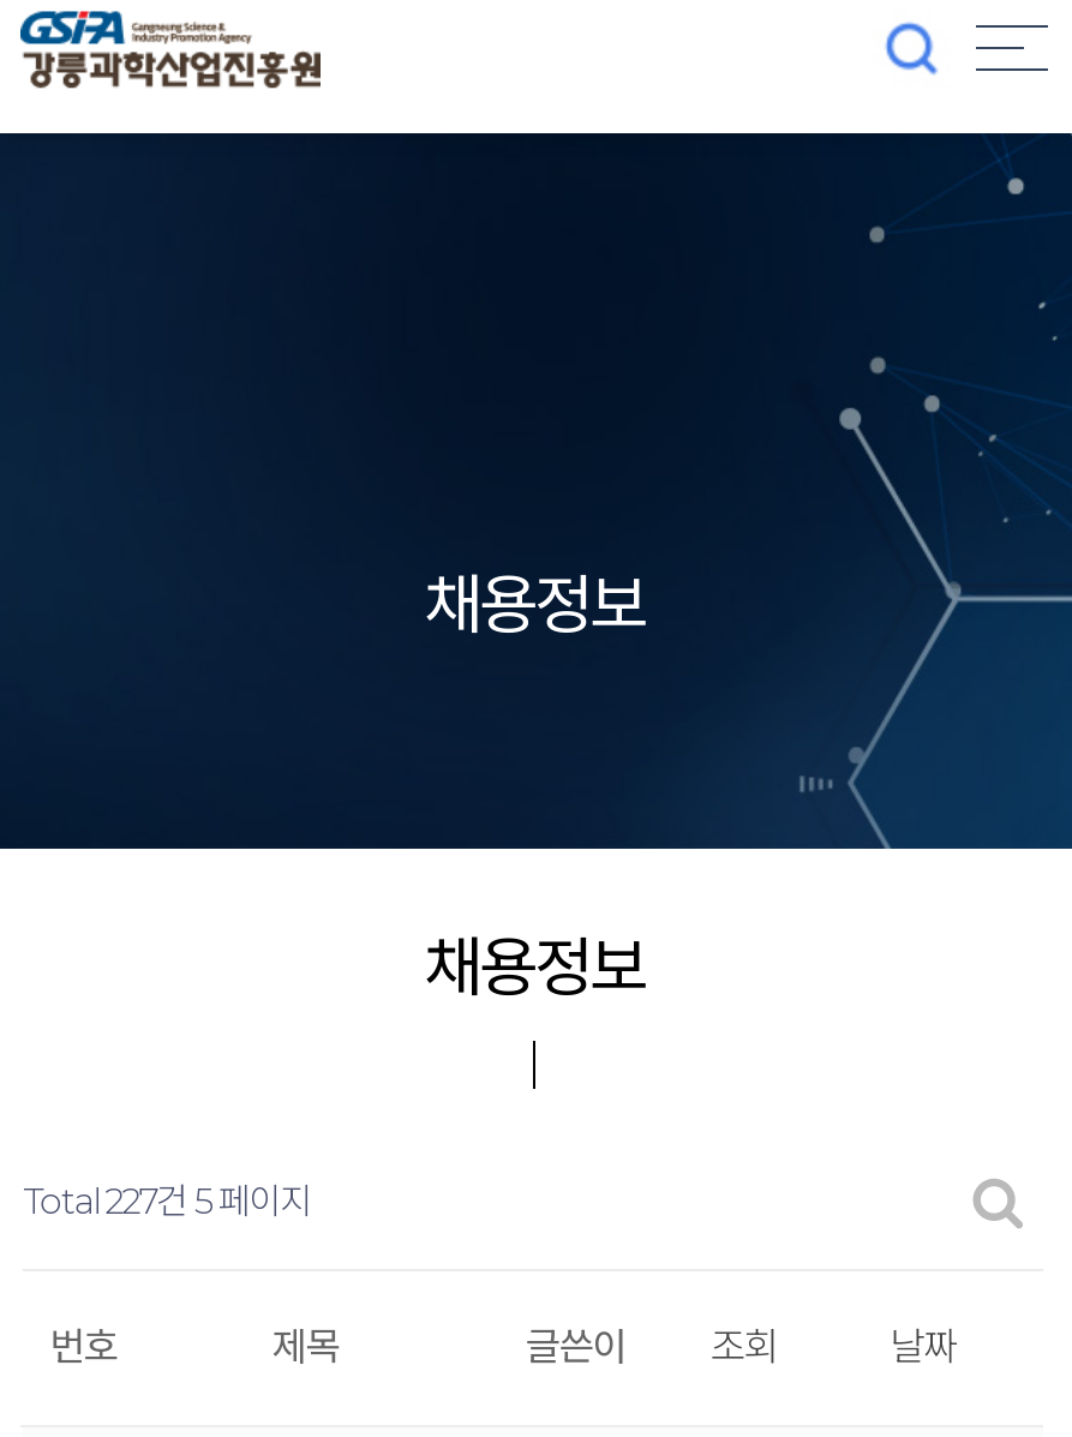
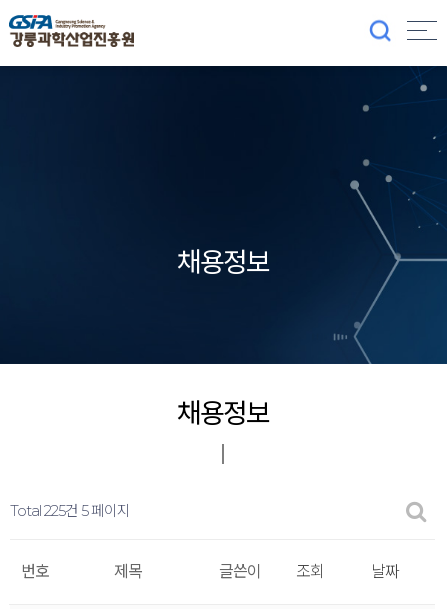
[23,1180,311,1223] Total 227건 5 페이지 -> [10,502,130,520] Total 225건 5 페이지

